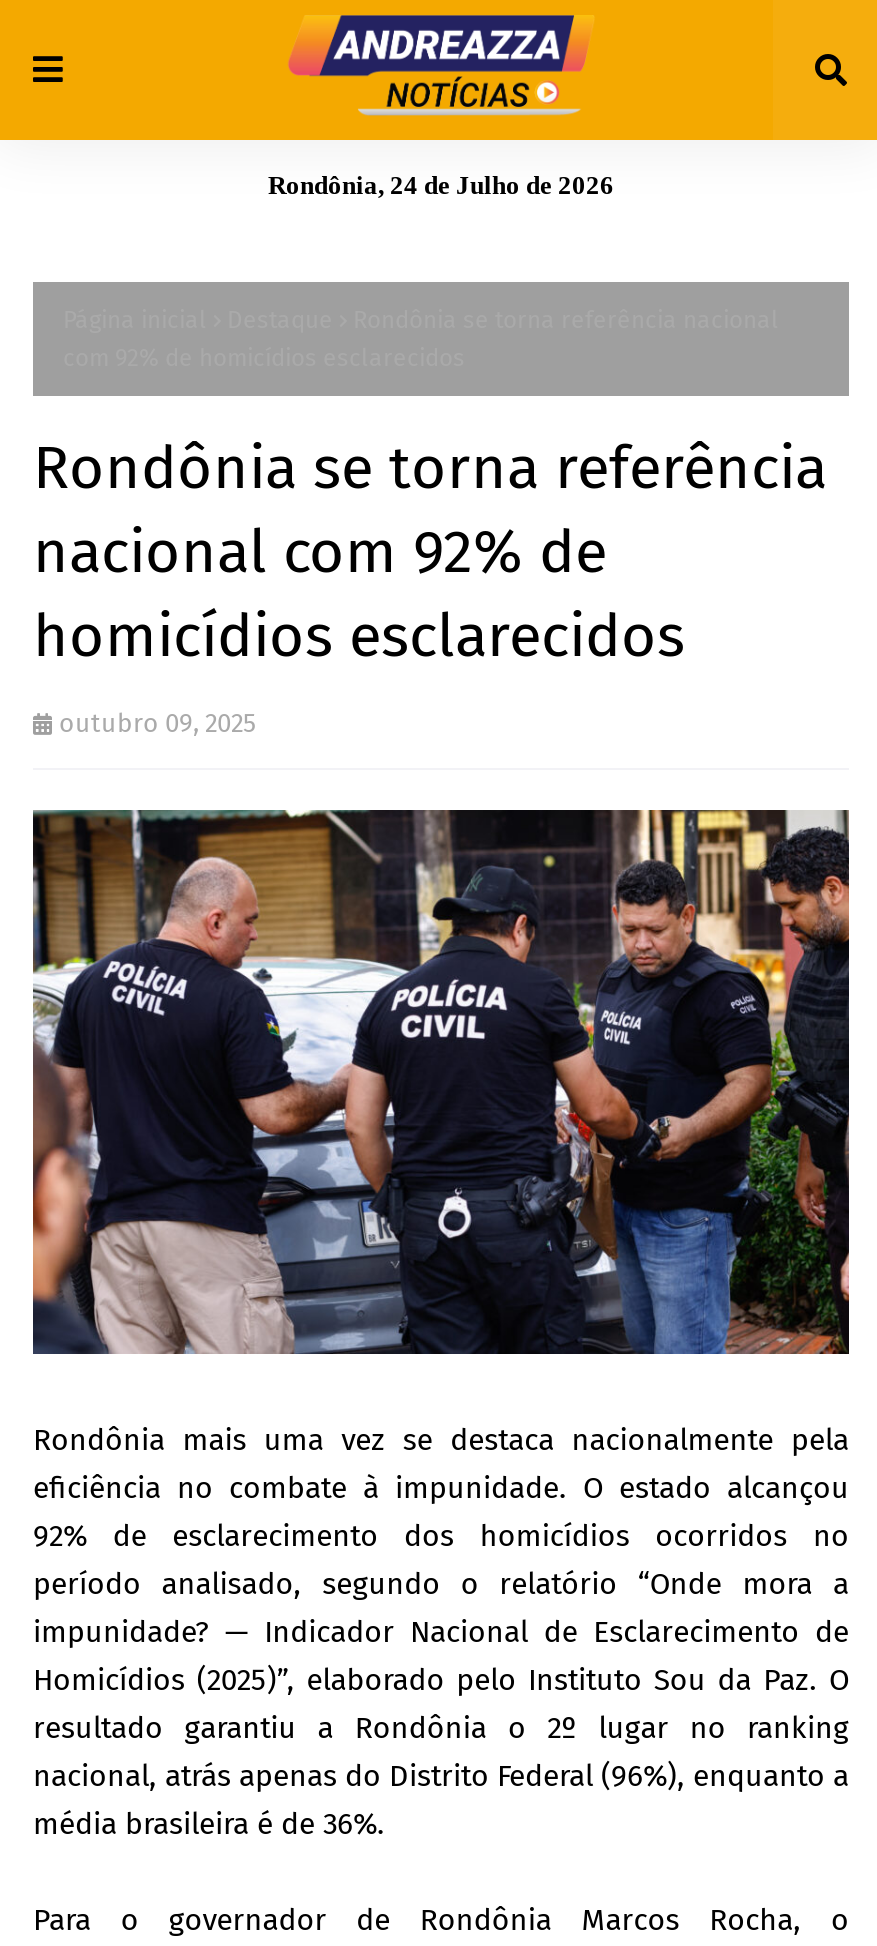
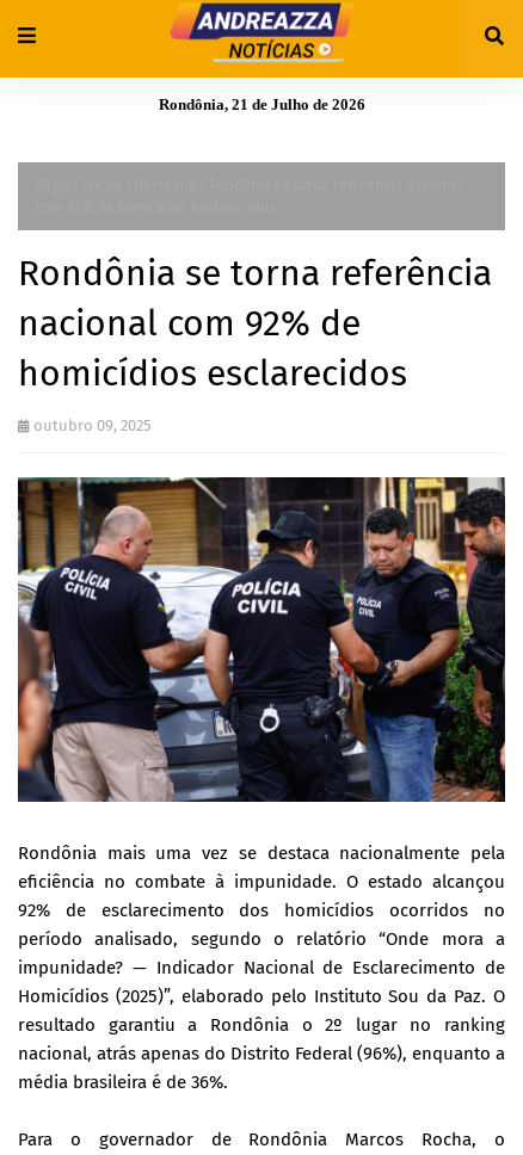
[268,170,614,200] Rondônia, 24 de Julho de 2026 -> [158,95,365,113] Rondônia, 21 de Julho de 2026

